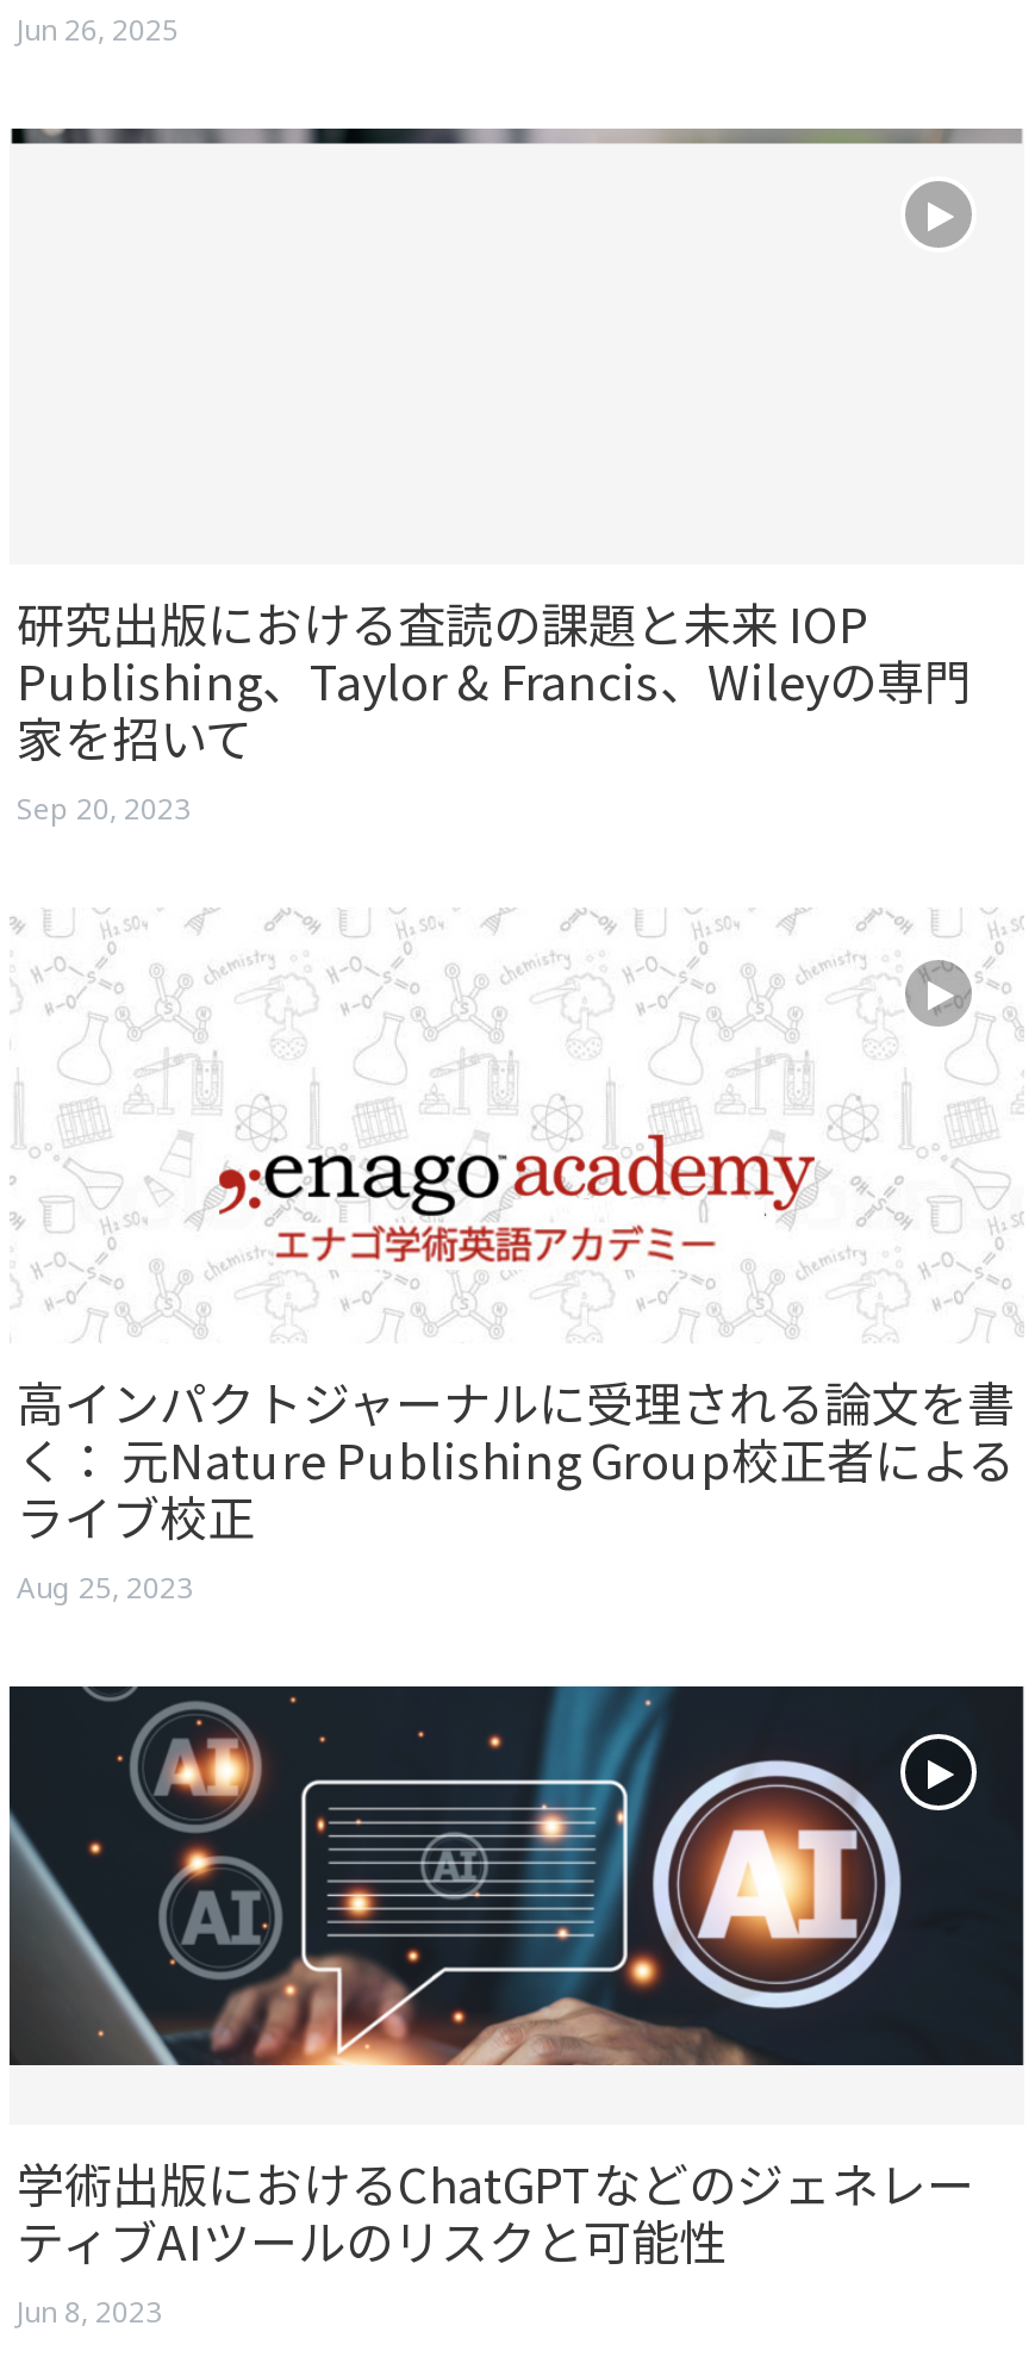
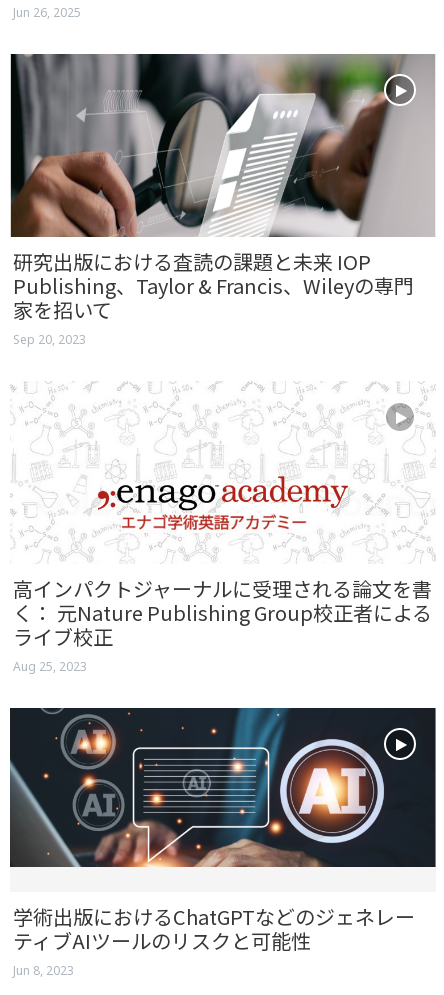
none -> [10,60,435,238] [image]

